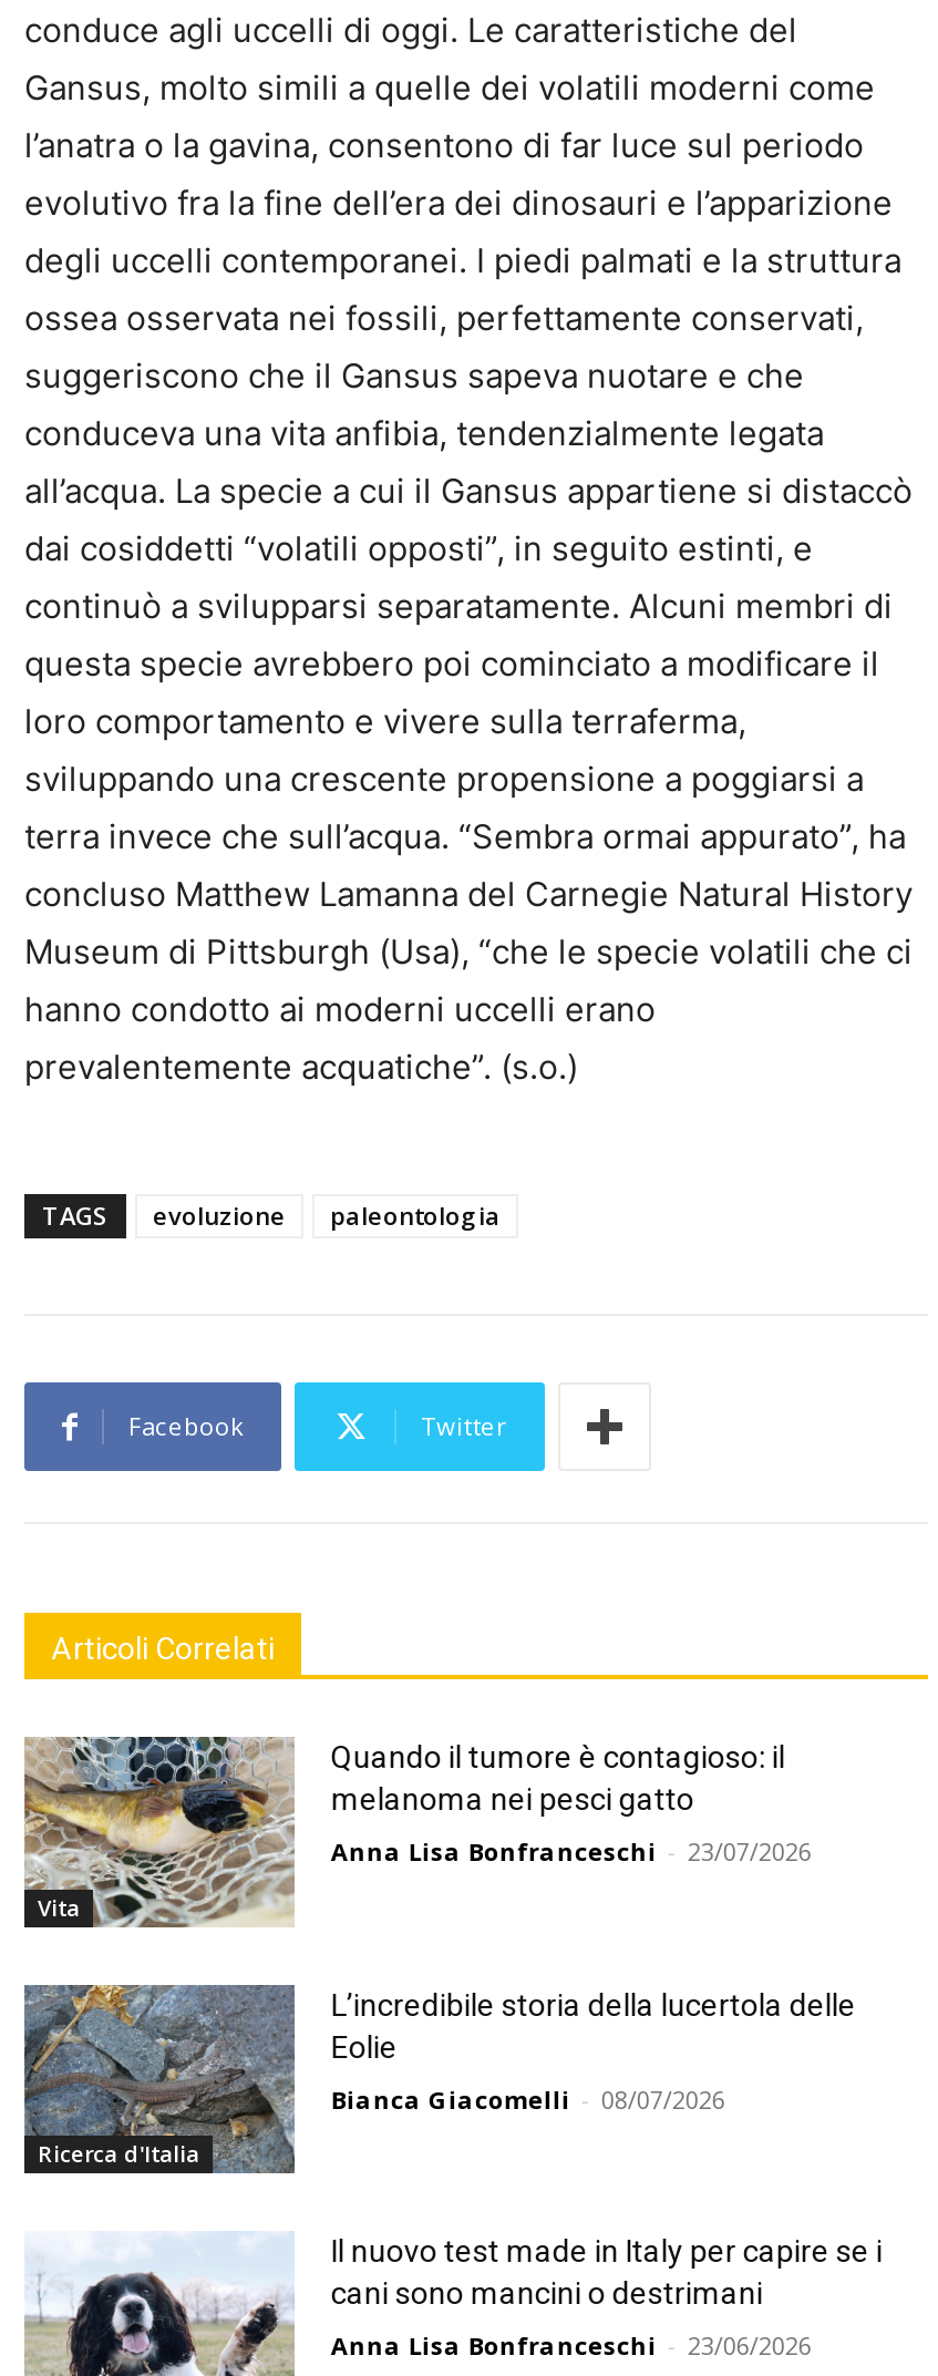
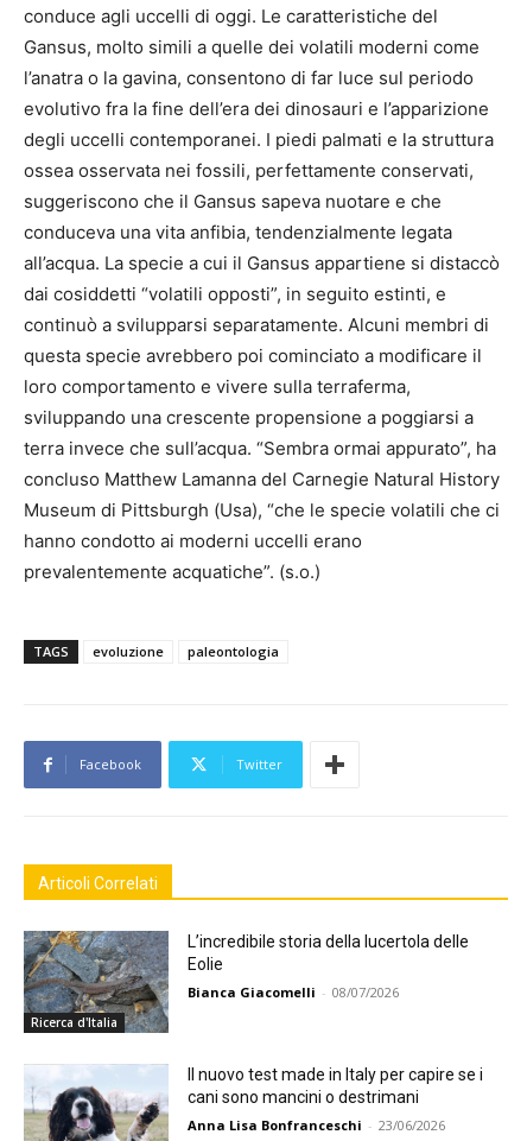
[22,1735,295,1927] [image] | Vita -> none
[331,1739,812,1868] Quando il tumore è contagioso: il | melanoma nei pesci gatto | Anna Lisa Bonfranceschi - 23/07/2026 -> none

